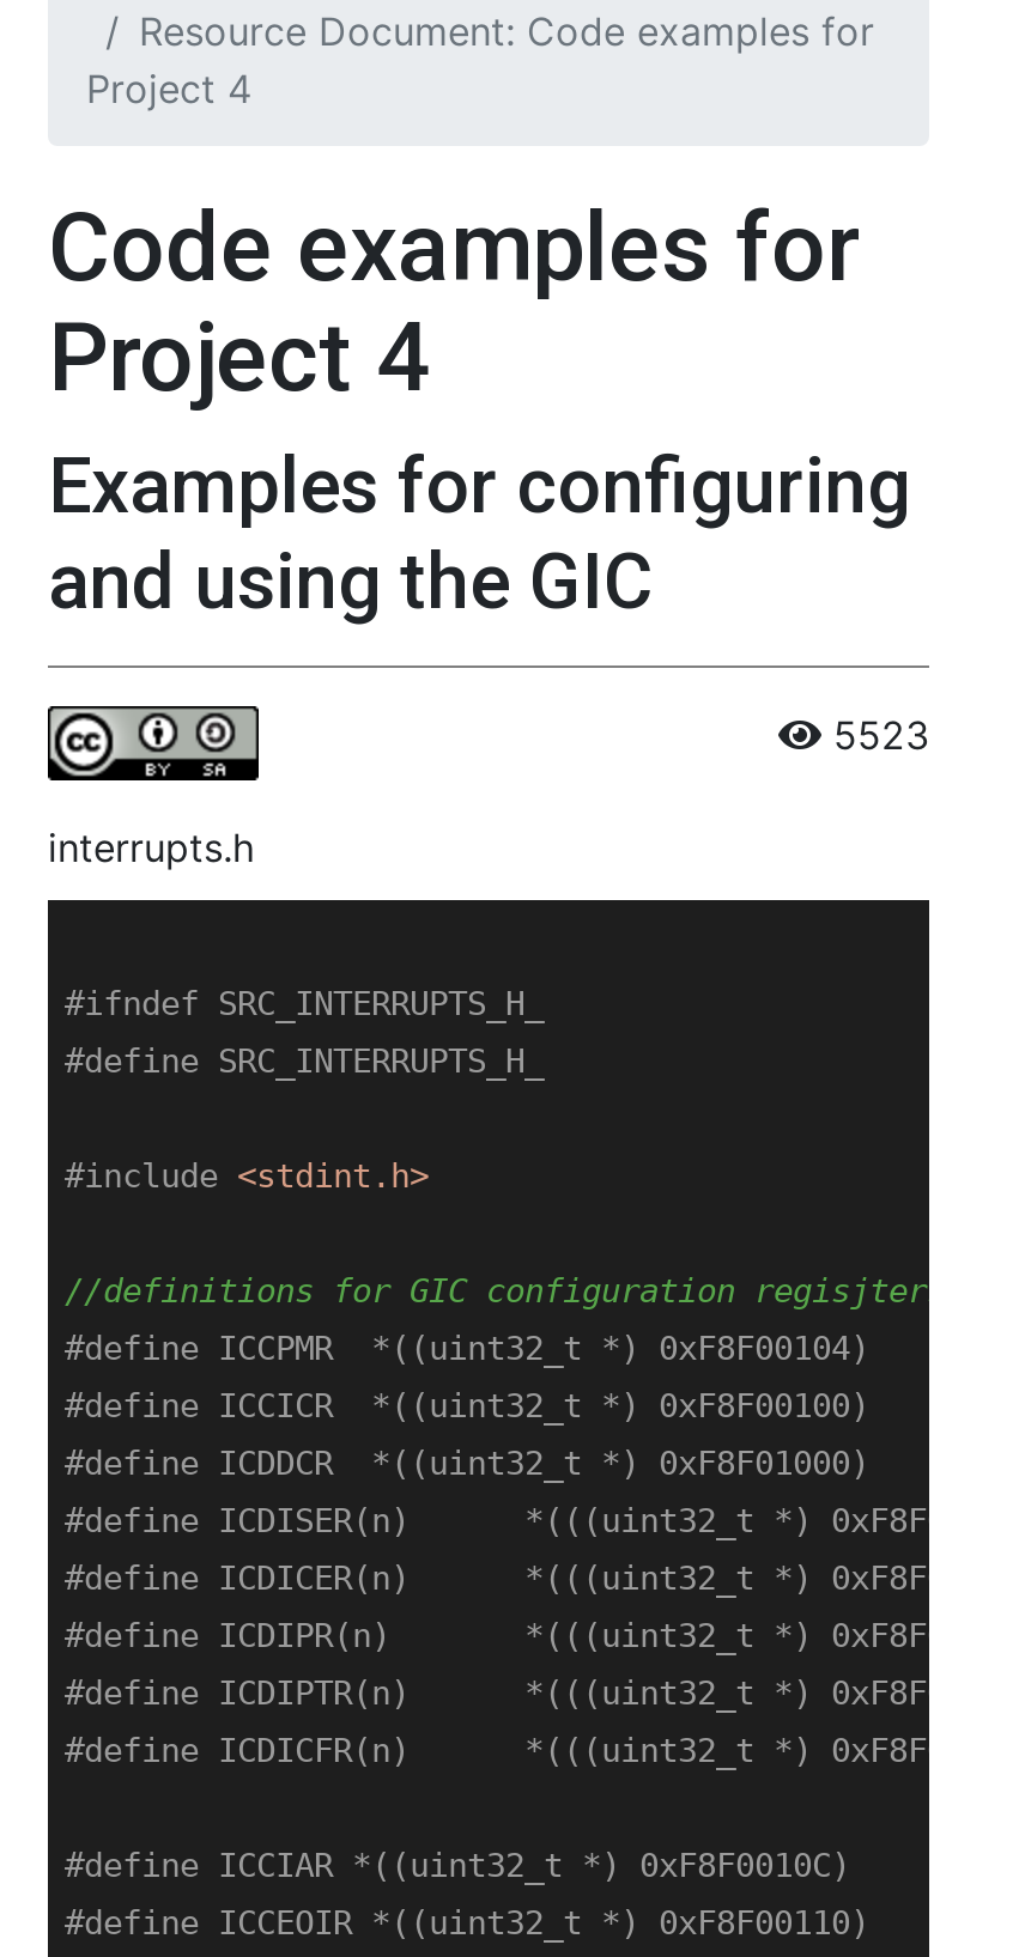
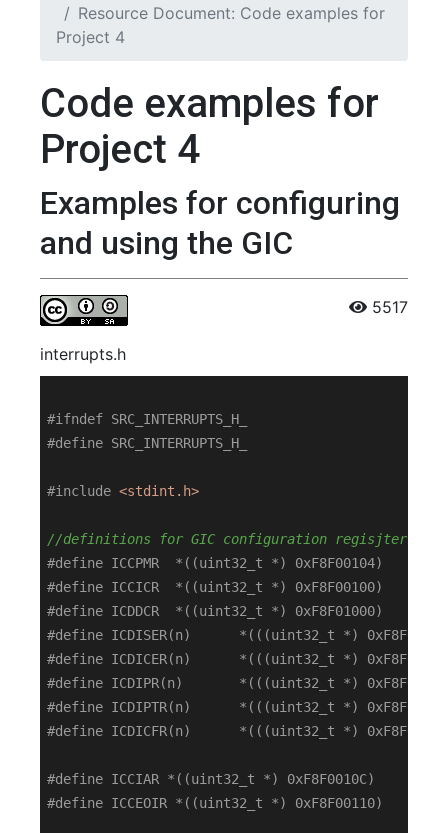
[821,711,929,759] 5523 -> [367,297,408,317] 5517

